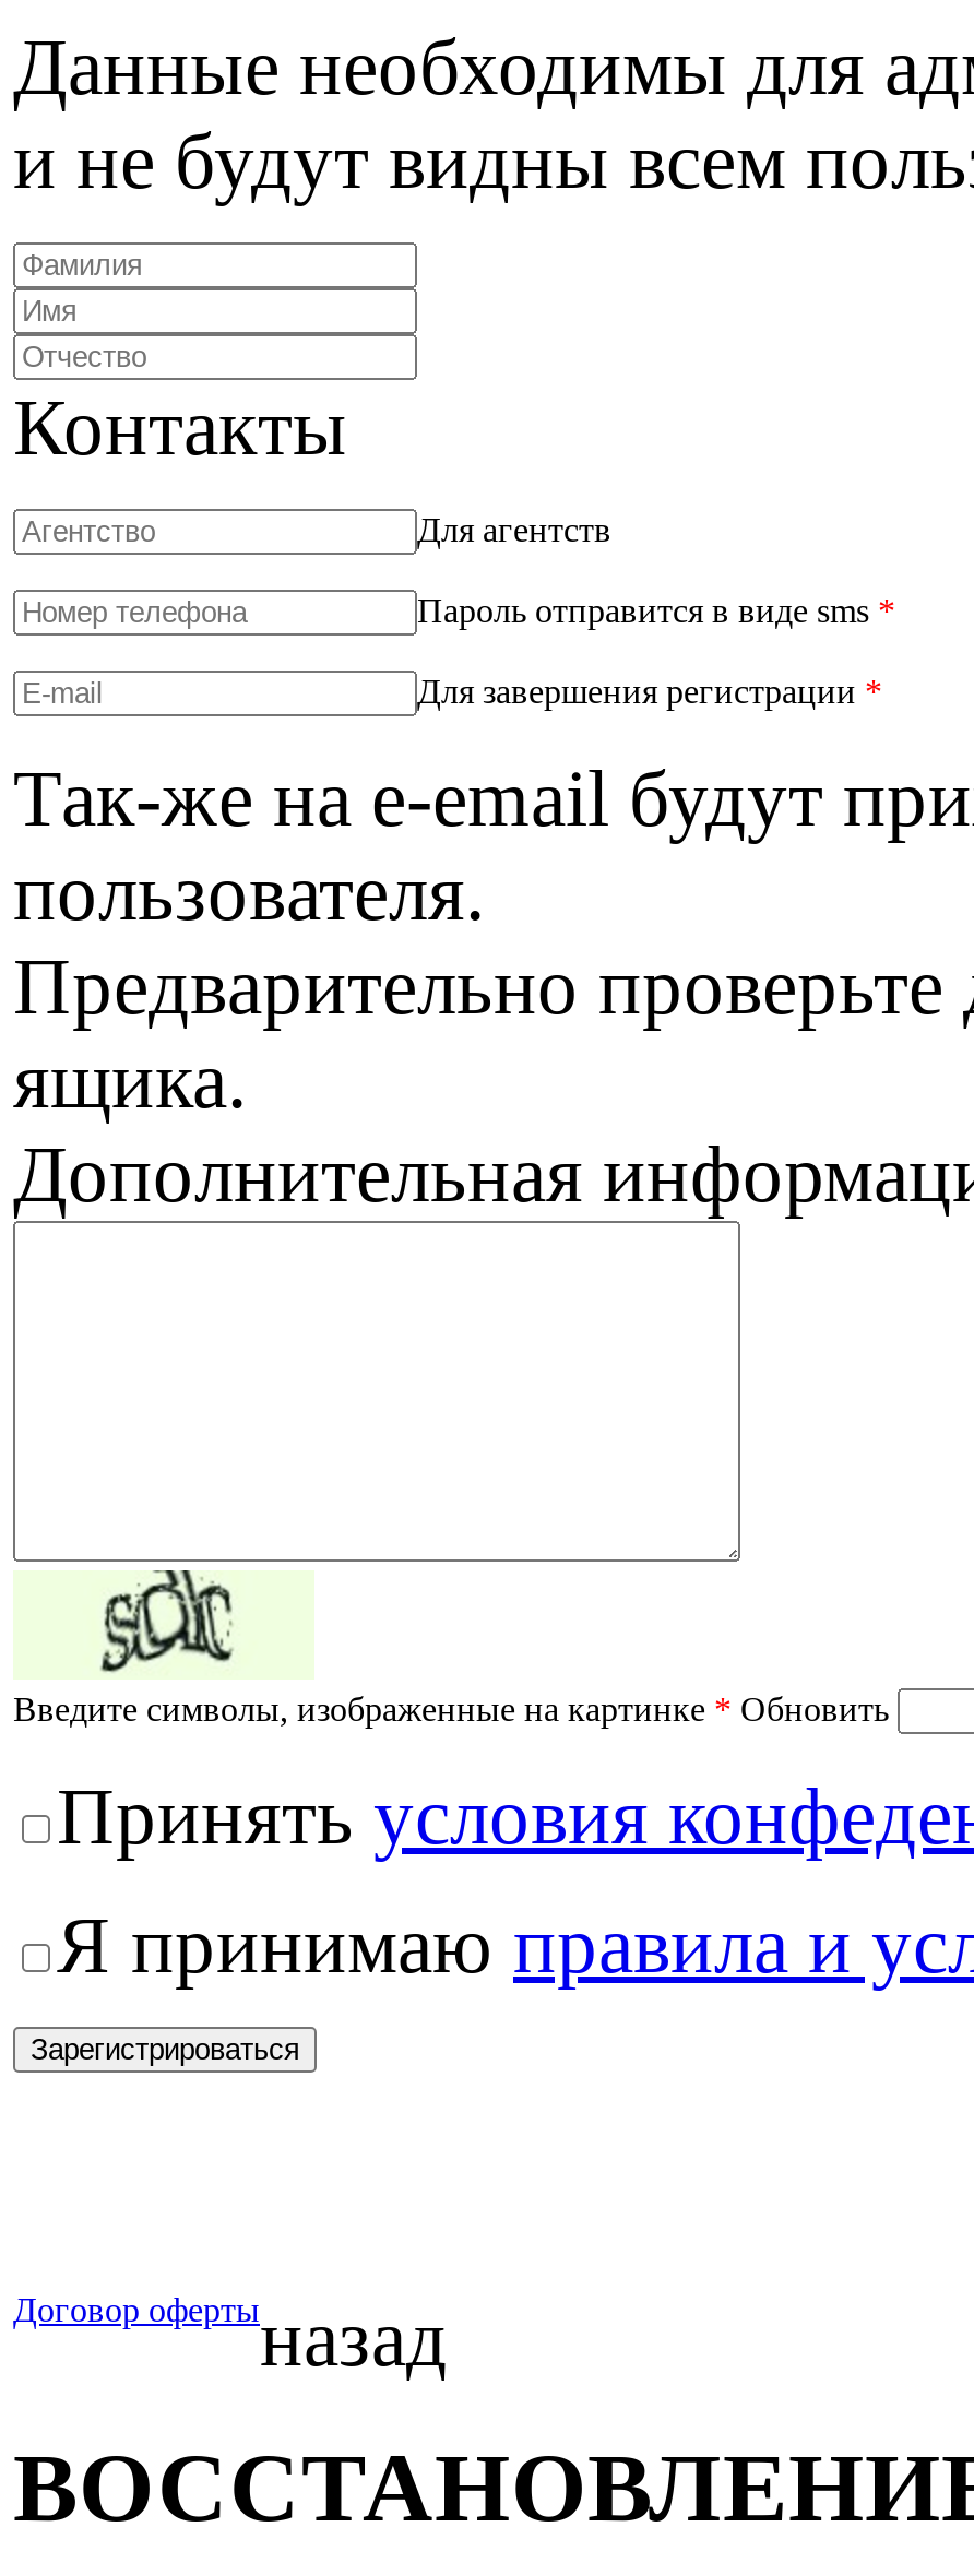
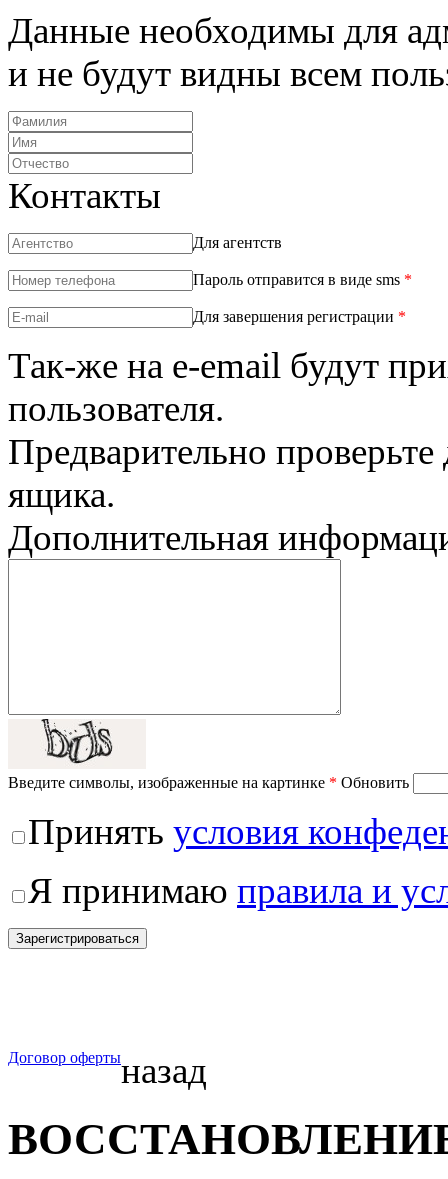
[87,1568,242,1675] [image] -> [40,718,114,766] [image]

